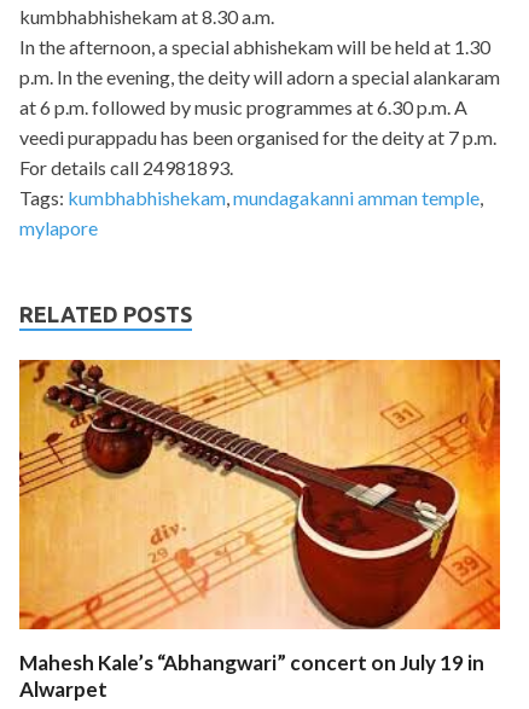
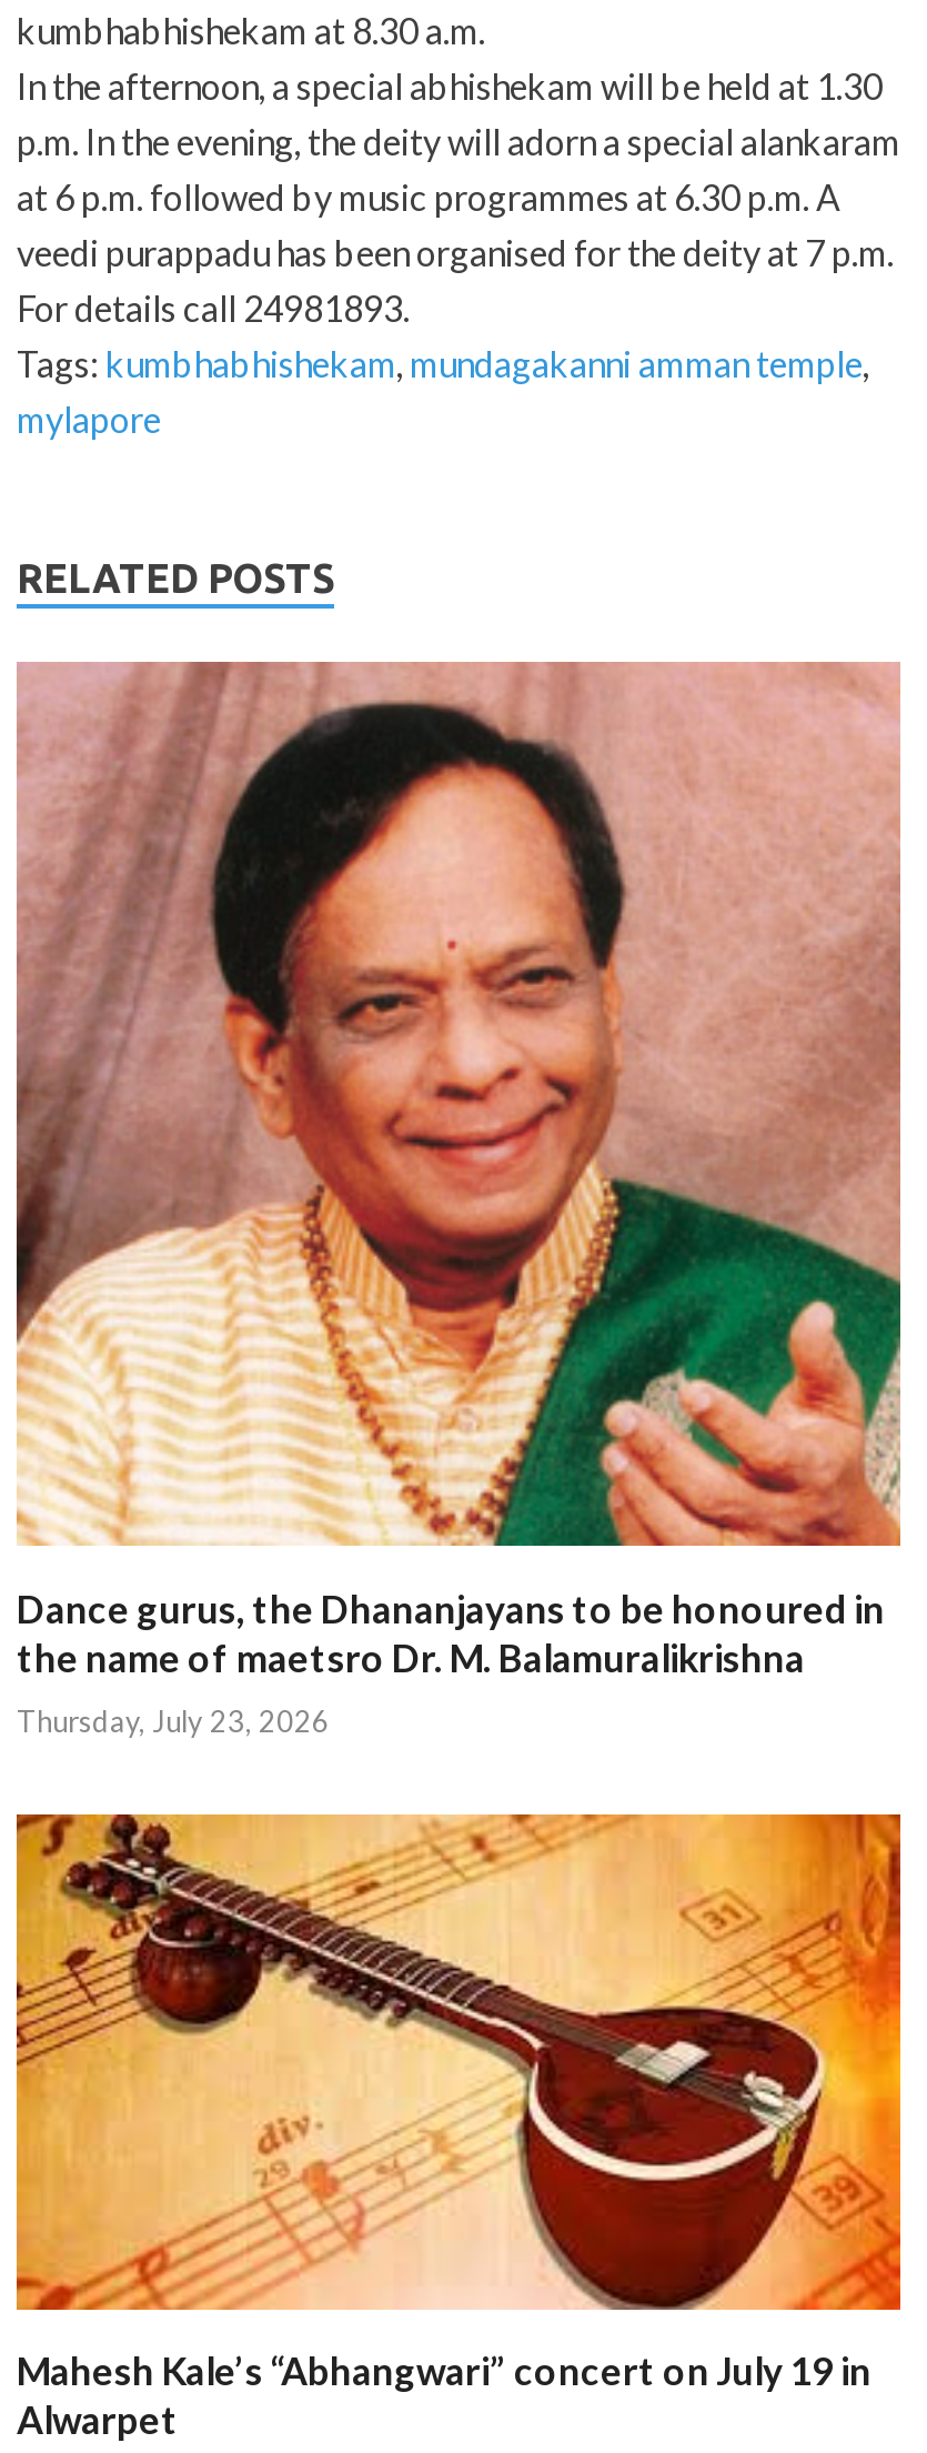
none -> [14,662,903,1739] [image] | Dance gurus, the Dhananjayans to be honoured in | the name of maetsro Dr. M. Balamuralikrishna | Thursday, July 23, 2026

